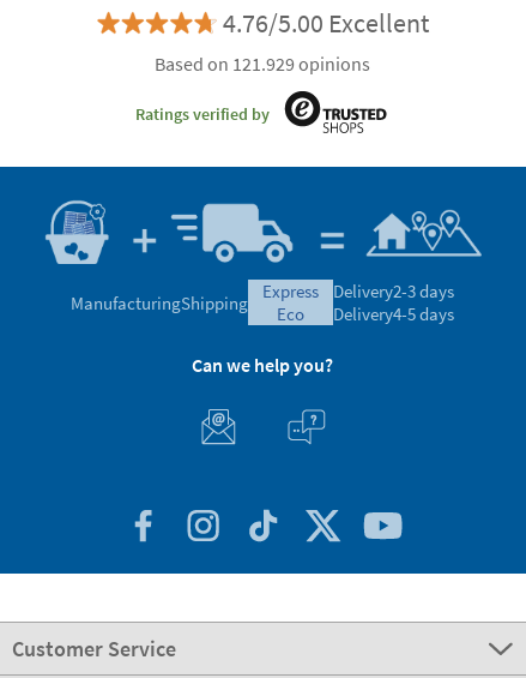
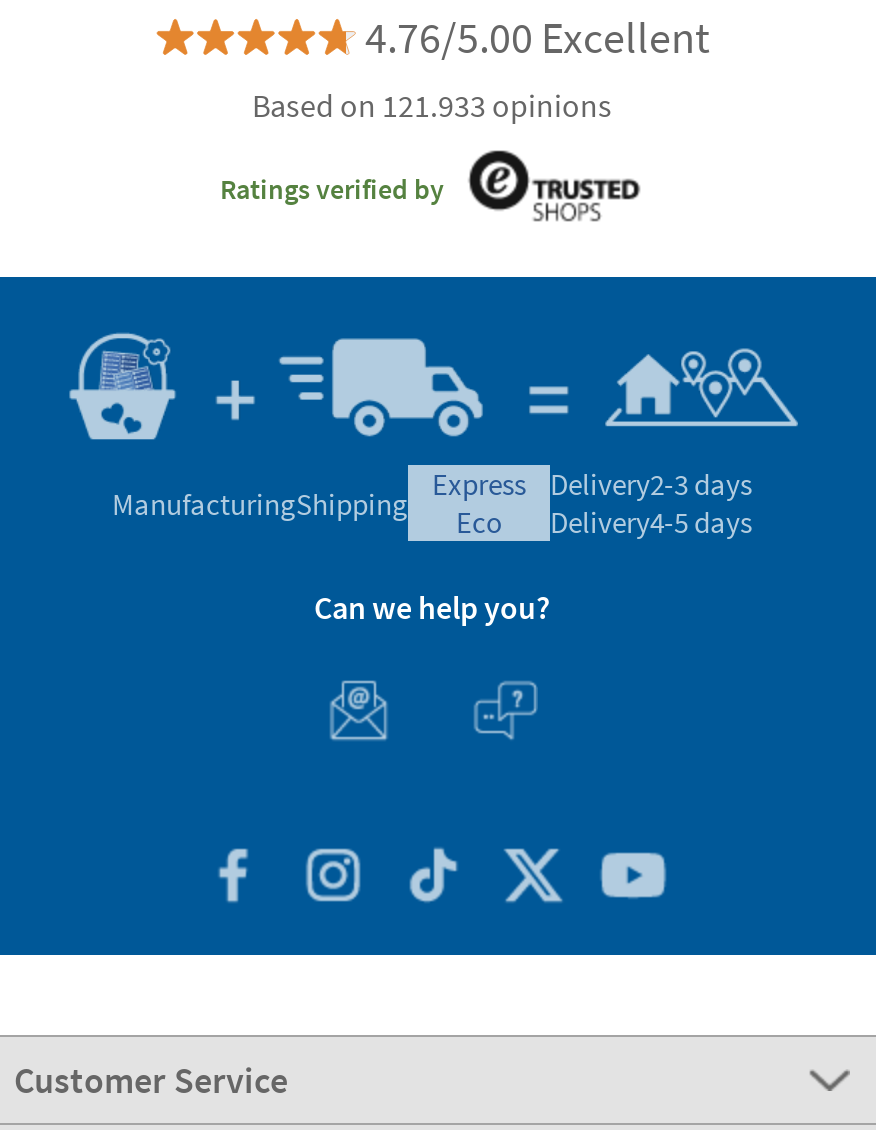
[155,52,370,76] Based on 121.929 opinions -> [252,85,612,125] Based on 121.933 opinions

